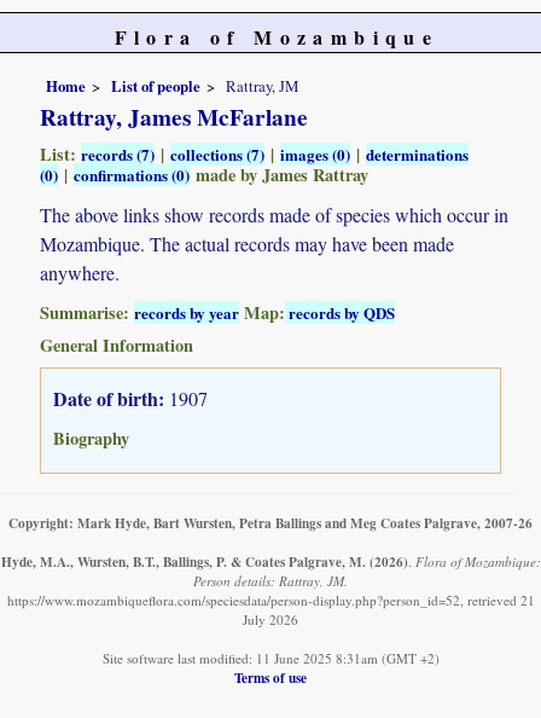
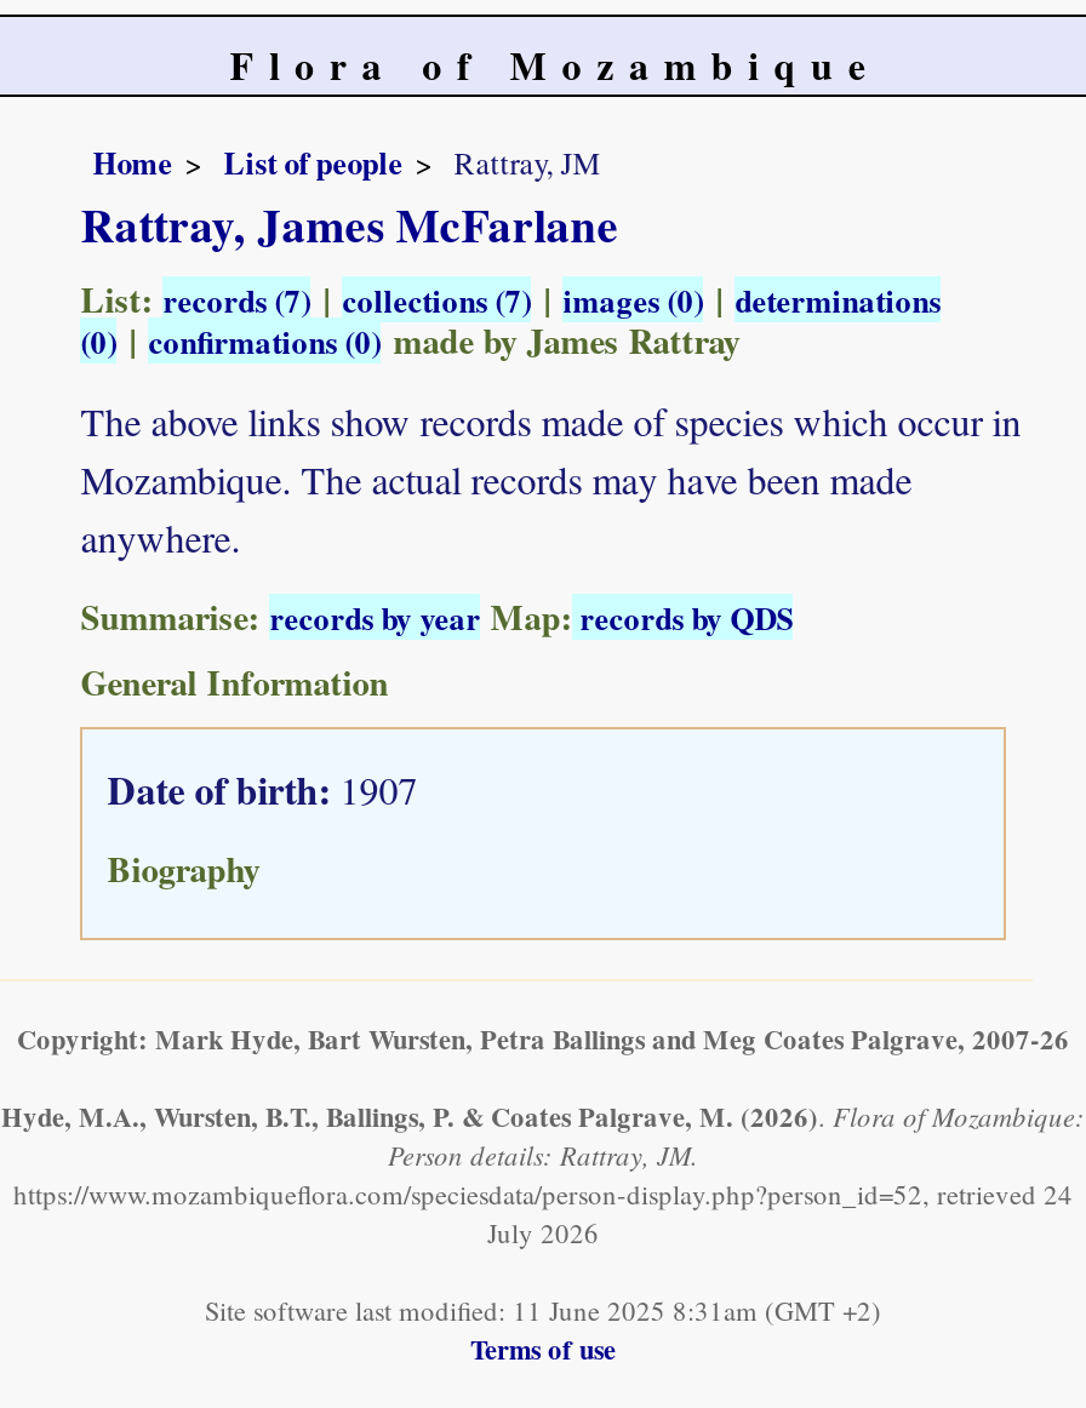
[7,591,534,609] https://www.mozambiqueflora.com/speciesdata/person-display.php?person_id=52, retrieved 21 -> [13,1175,1073,1211] https://www.mozambiqueflora.com/speciesdata/person-display.php?person_id=52, retrieved 24

